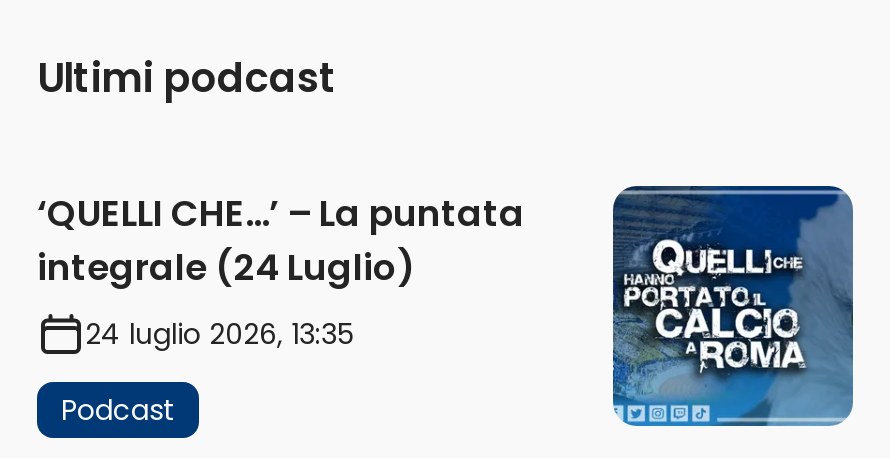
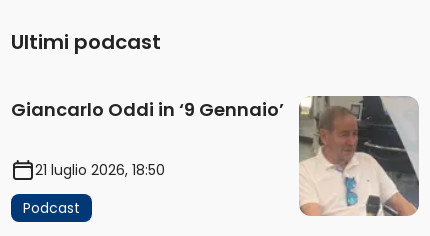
[37,188,525,292] ‘QUELLI CHE…’ – La puntata | integrale (24 Luglio) -> [11,97,284,122] Giancarlo Oddi in ‘9 Gennaio’
[611,184,853,428] [image] -> [298,95,419,217] [image]
[85,315,353,355] 24 luglio 2026, 13:35 -> [35,160,165,180] 21 luglio 2026, 18:50

